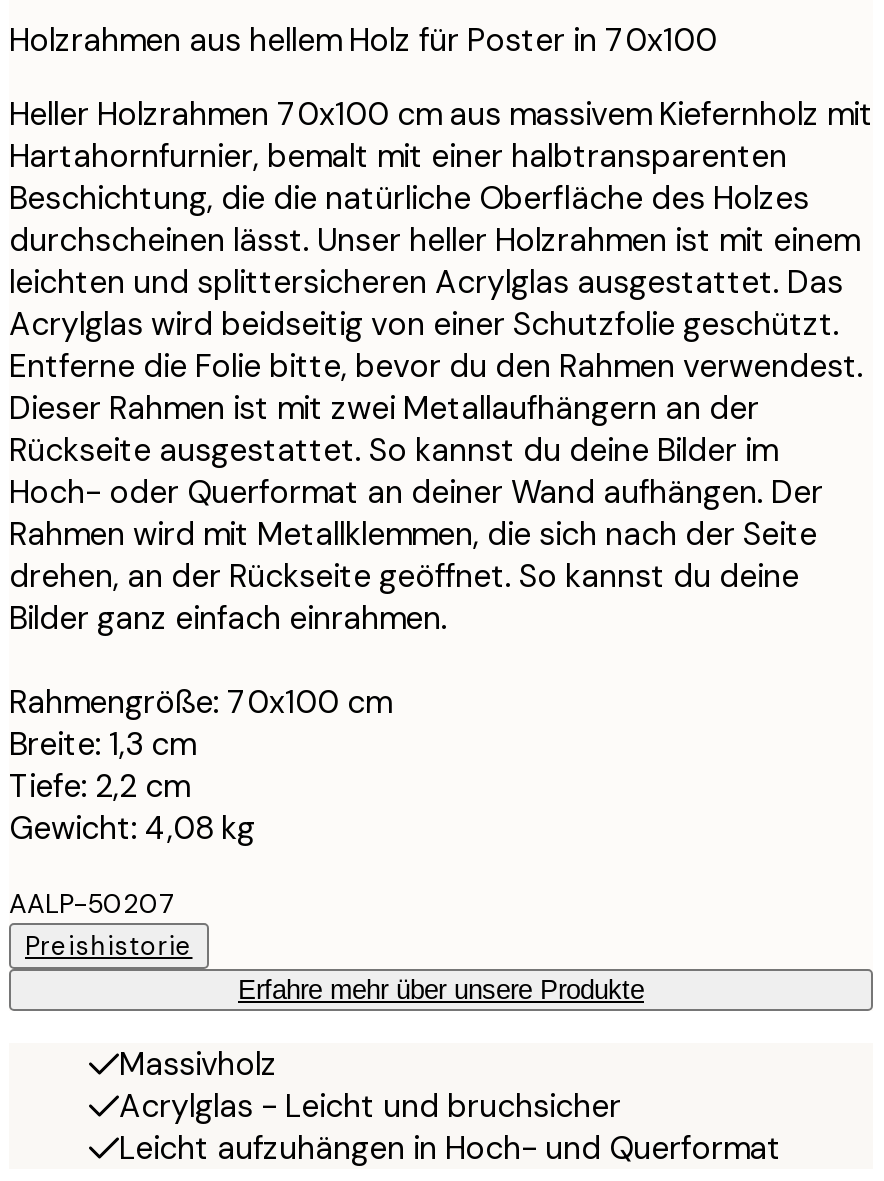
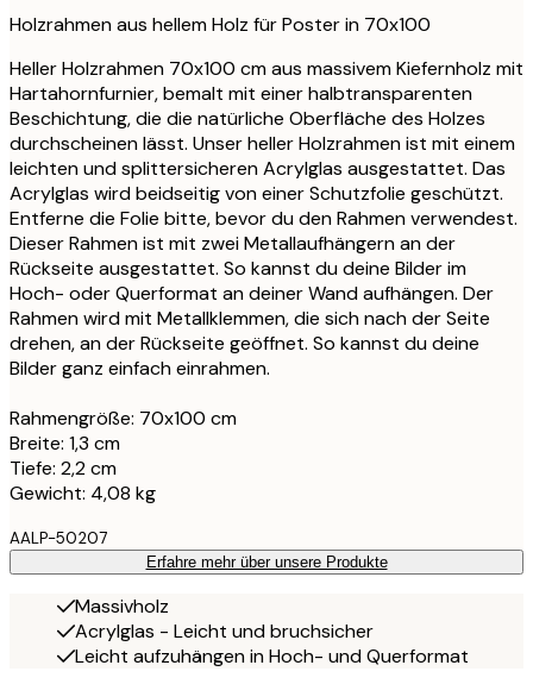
[25,930,193,964] Preishistorie -> none

